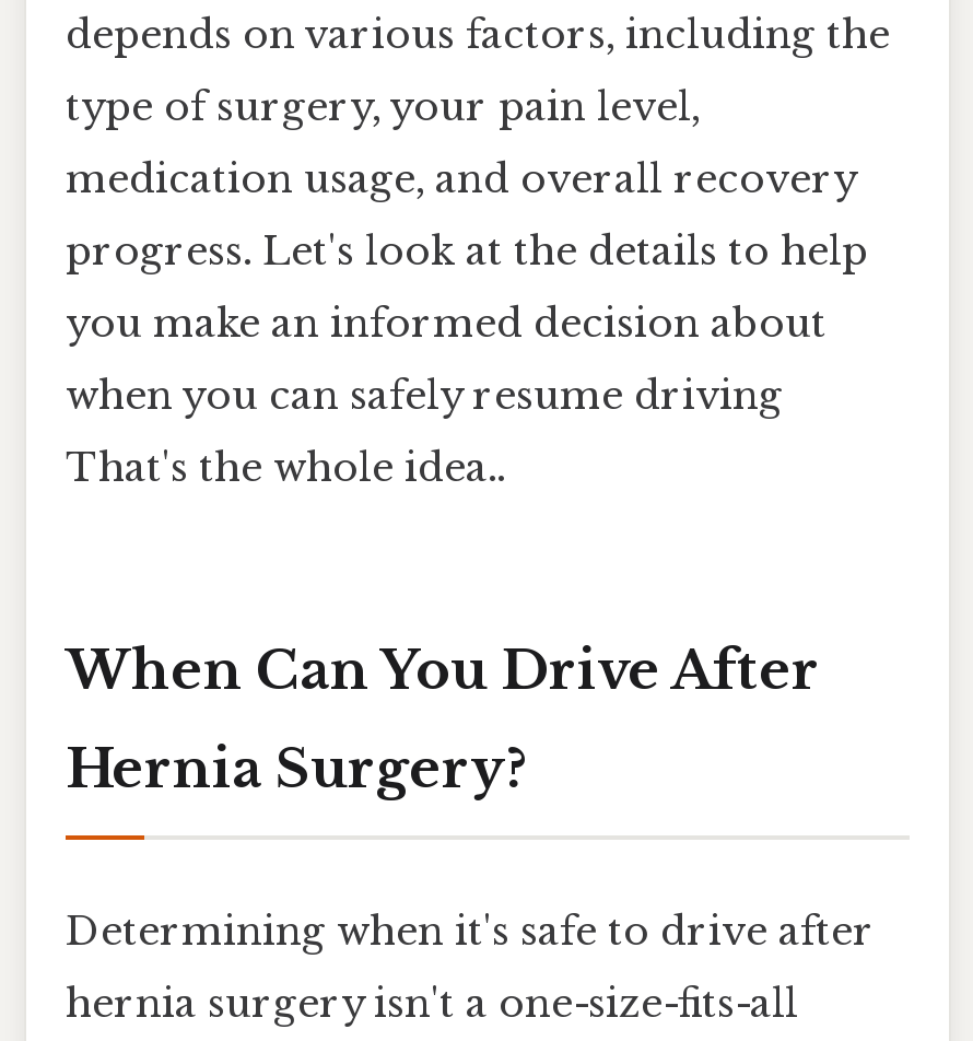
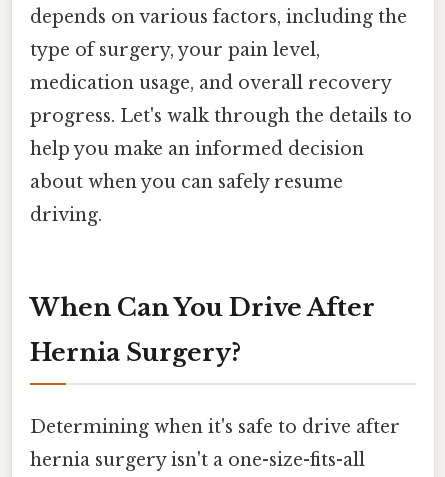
[66,228,868,276] progress. Let's look at the details to help -> [30,105,412,127] progress. Let's walk through the details to
[66,300,827,348] you make an informed decision about -> [30,138,364,160] help you make an informed decision
[66,372,783,420] when you can safely resume driving -> [30,171,343,193] about when you can safely resume
[66,444,505,492] That's the whole idea.. -> [30,204,102,226] driving.

